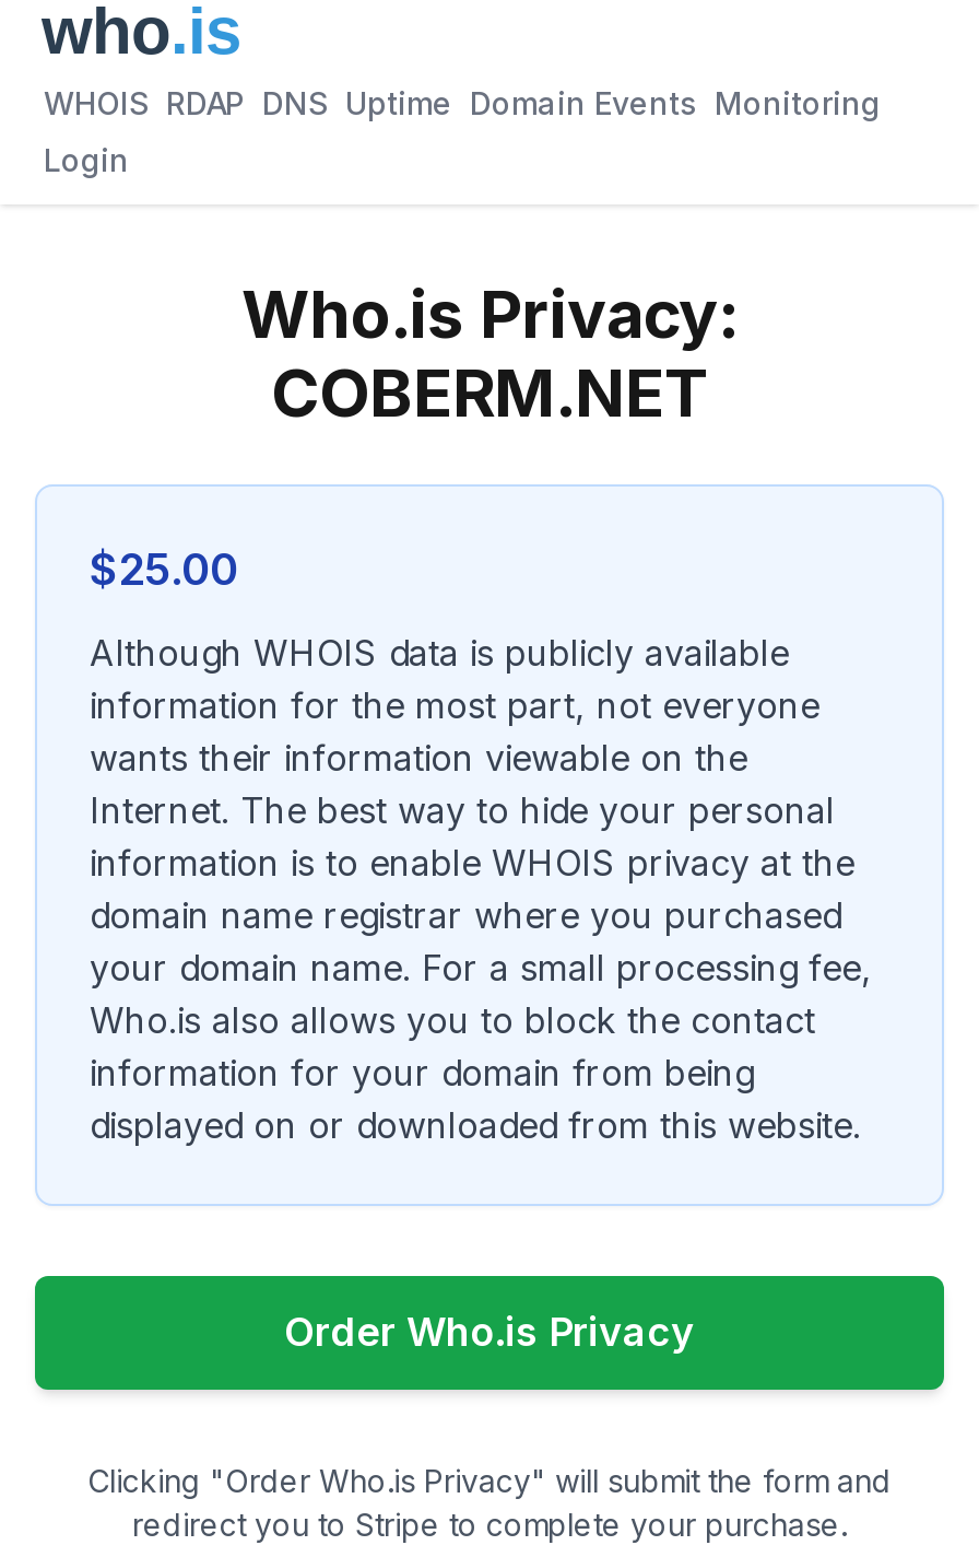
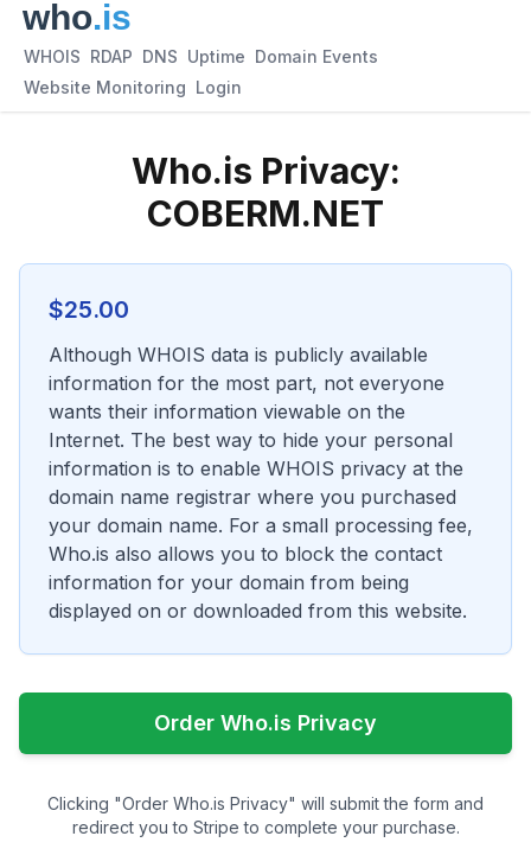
[44,84,881,121] WHOIS RDAP DNS Uptime Domain Events Monitoring -> [24,46,378,66] WHOIS RDAP DNS Uptime Domain Events
[44,141,129,178] Login -> [24,77,242,97] Website Monitoring Login

